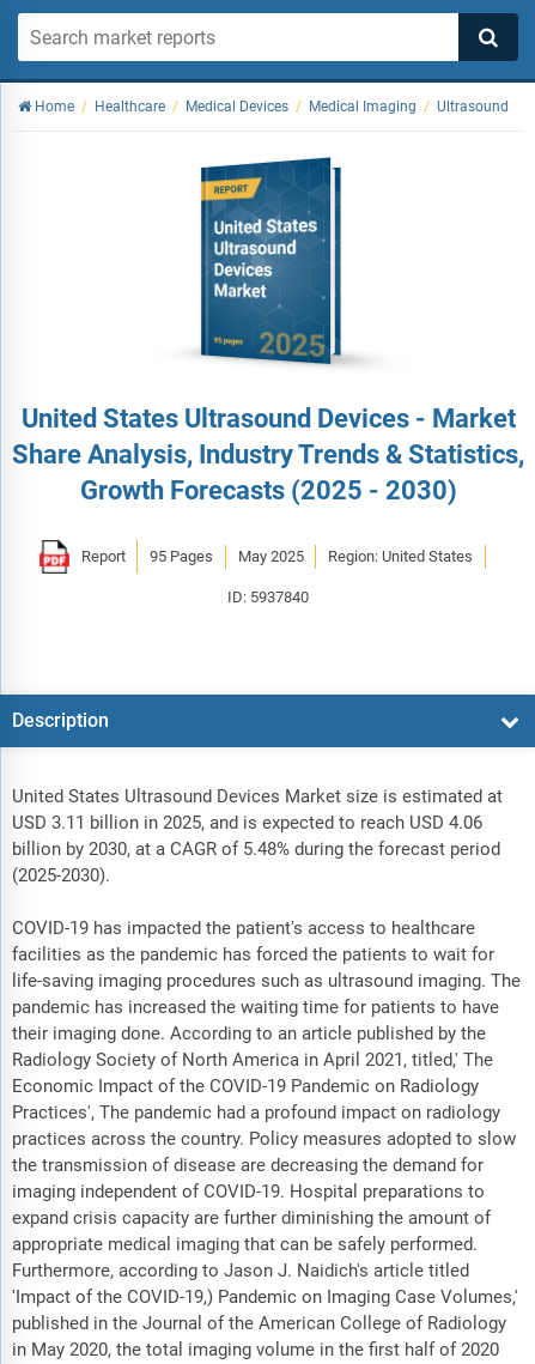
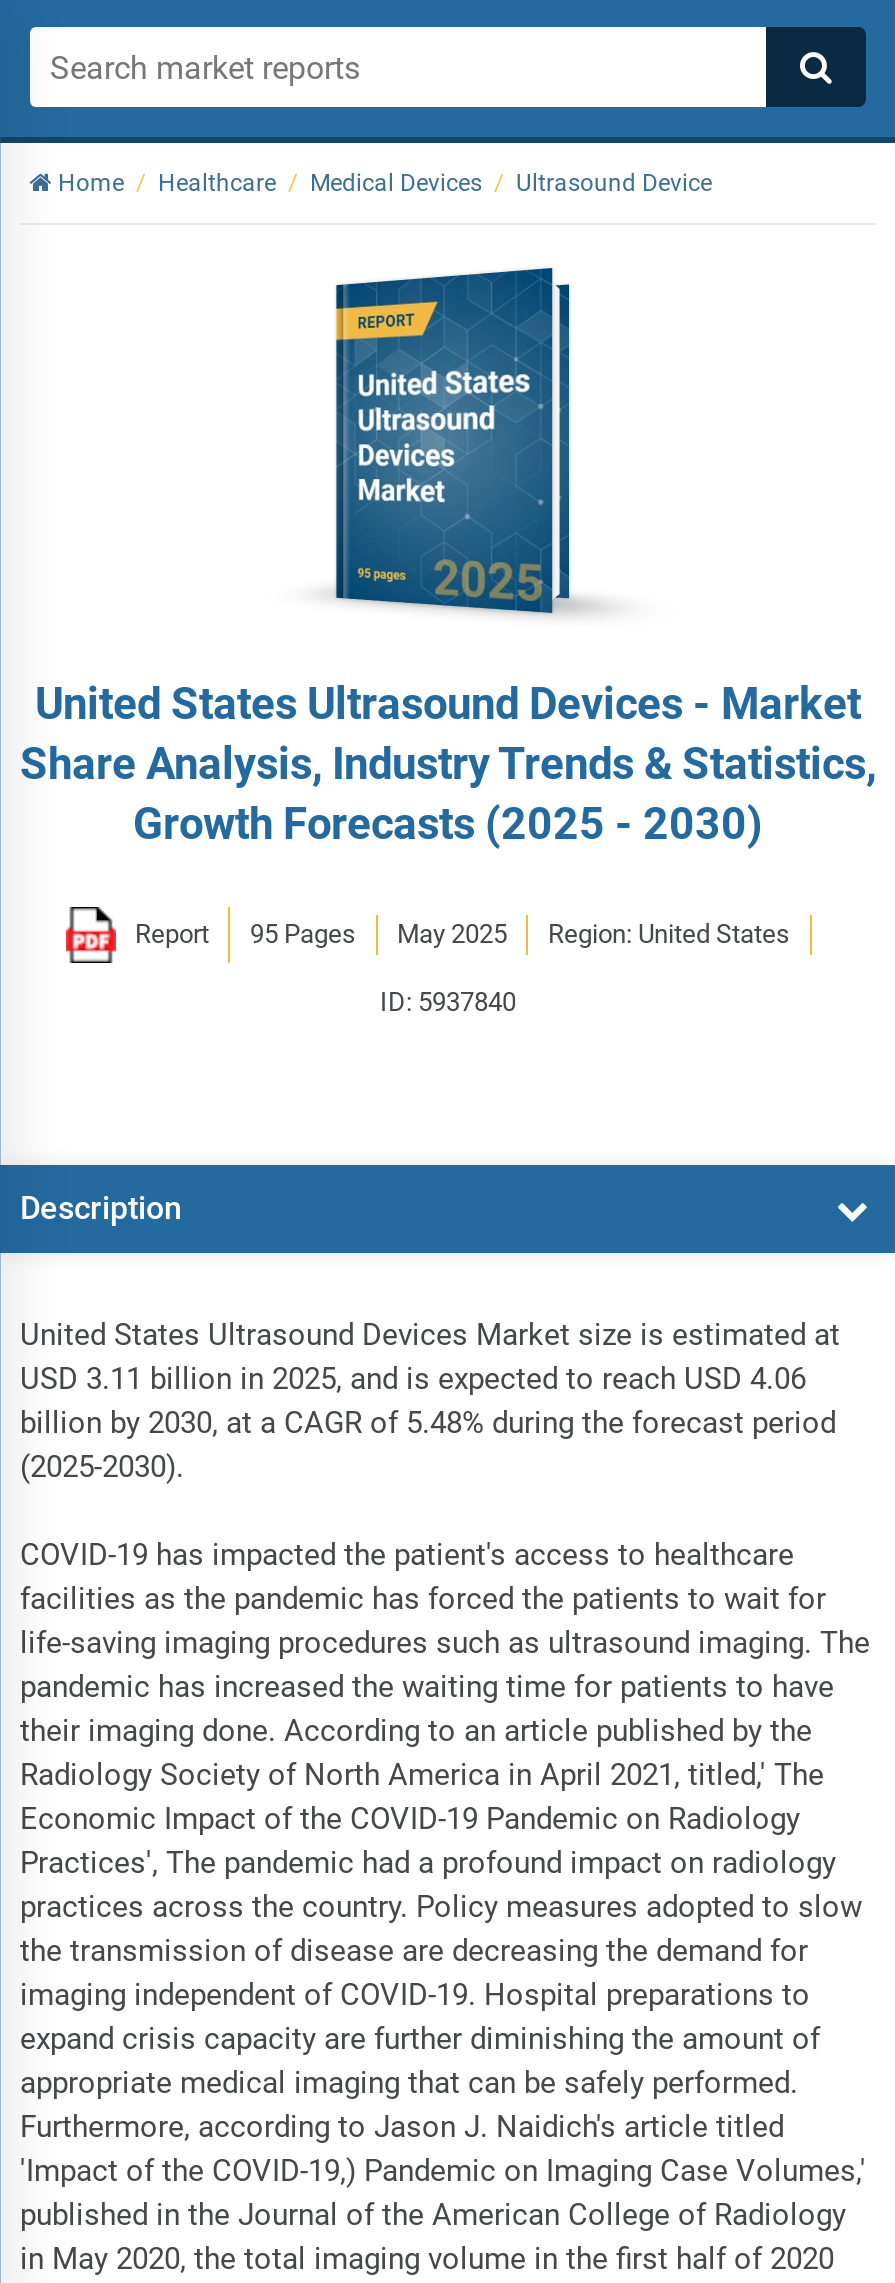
[31,98,509,115] Home / Healthcare / Medical Devices / Medical Imaging / Ultrasound -> [52,169,712,197] Home / Healthcare / Medical Devices / Ultrasound Device

